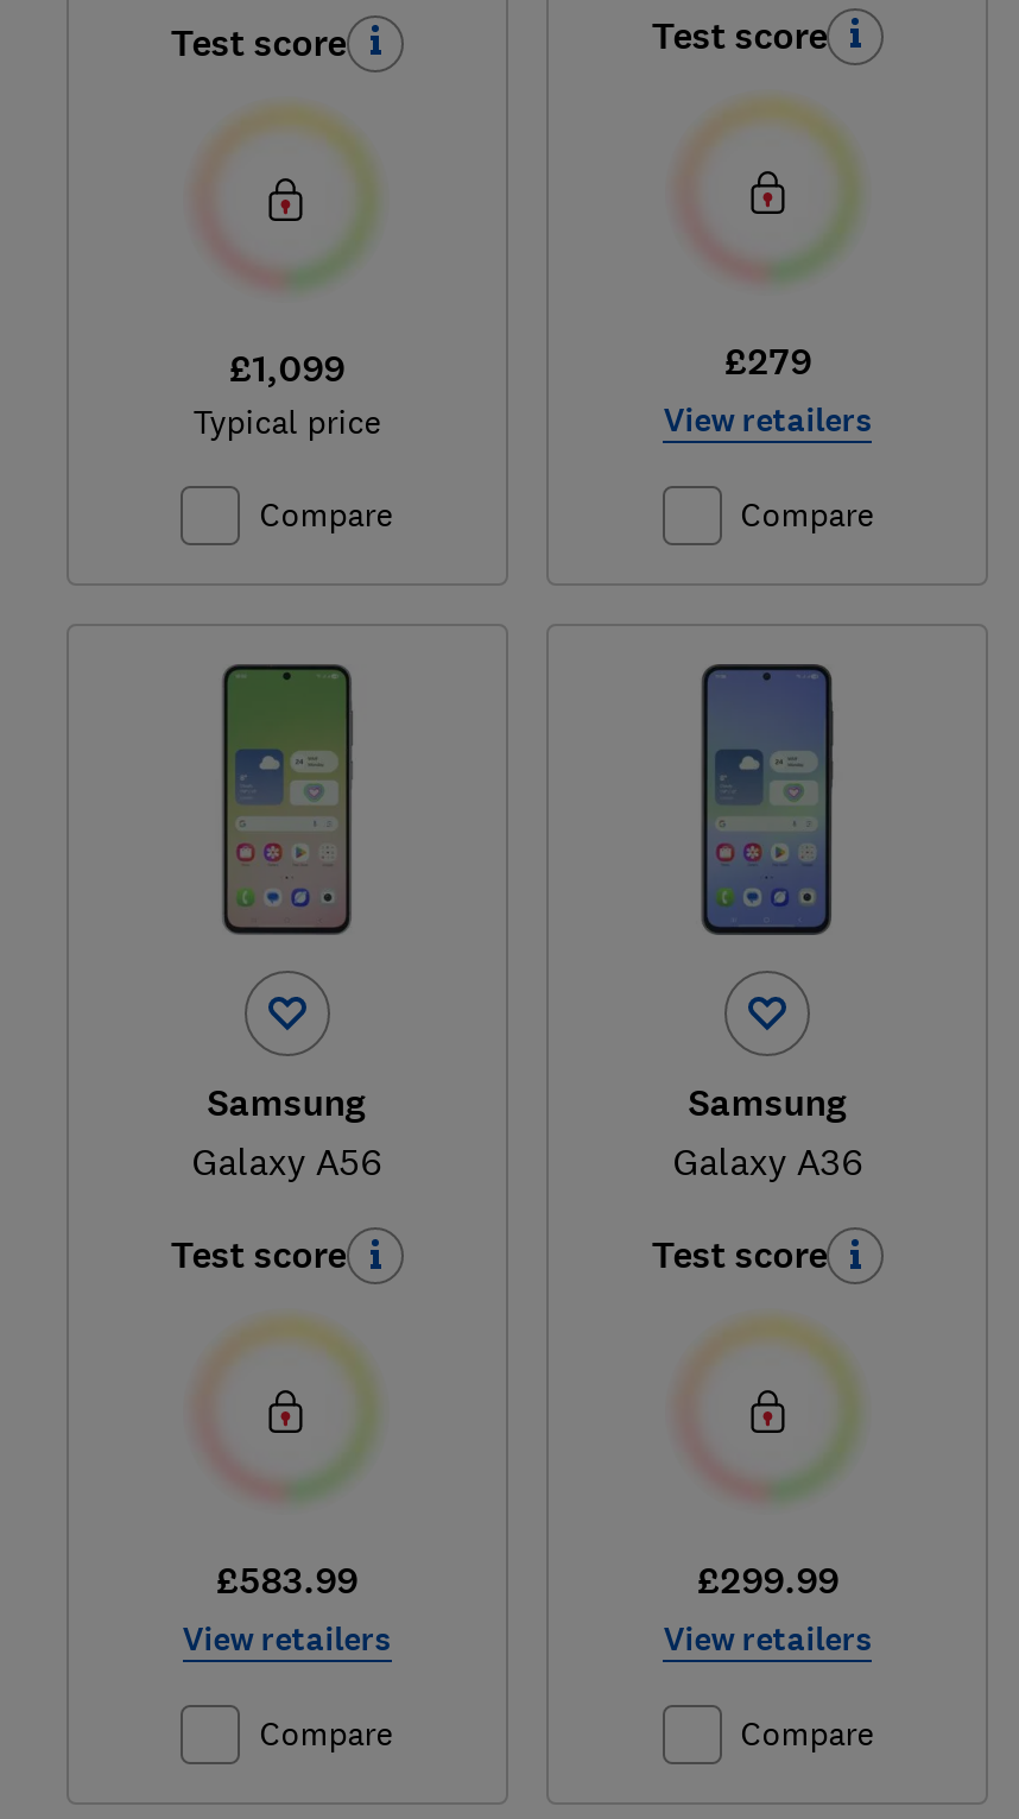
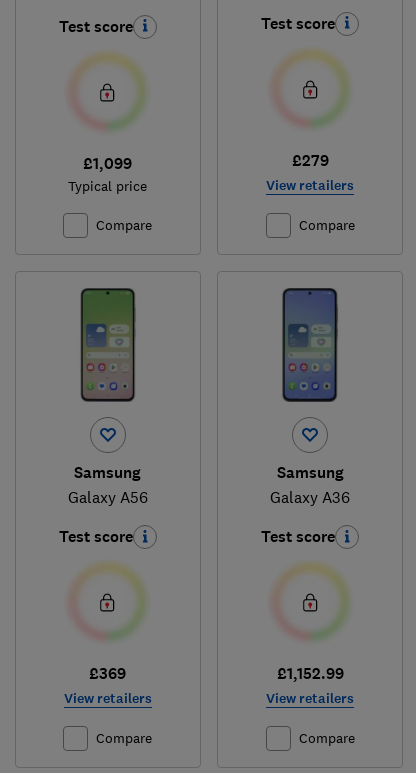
[216,1556,358,1606] £583.99 -> [89,663,126,684] £369
[696,1556,839,1606] £299.99 -> [277,663,344,684] £1,152.99

